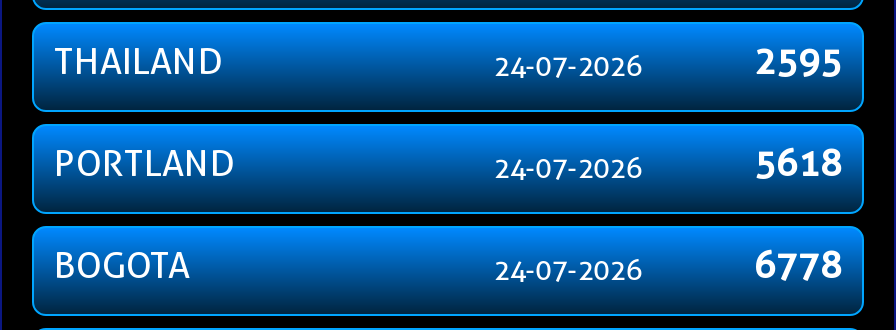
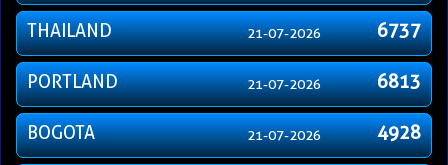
[493,51,641,83] 24-07-2026 -> [247,25,321,41] 21-07-2026
[754,41,842,83] 2595 -> [377,20,421,41] 6737
[493,153,641,185] 24-07-2026 -> [247,76,321,92] 21-07-2026
[754,143,842,185] 5618 -> [377,71,421,92] 6813
[493,255,641,287] 24-07-2026 -> [247,127,321,143] 21-07-2026
[754,245,842,287] 6778 -> [377,122,421,143] 4928

